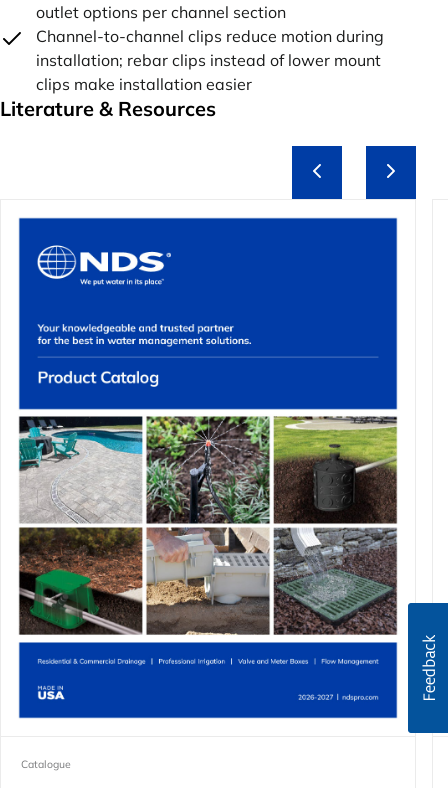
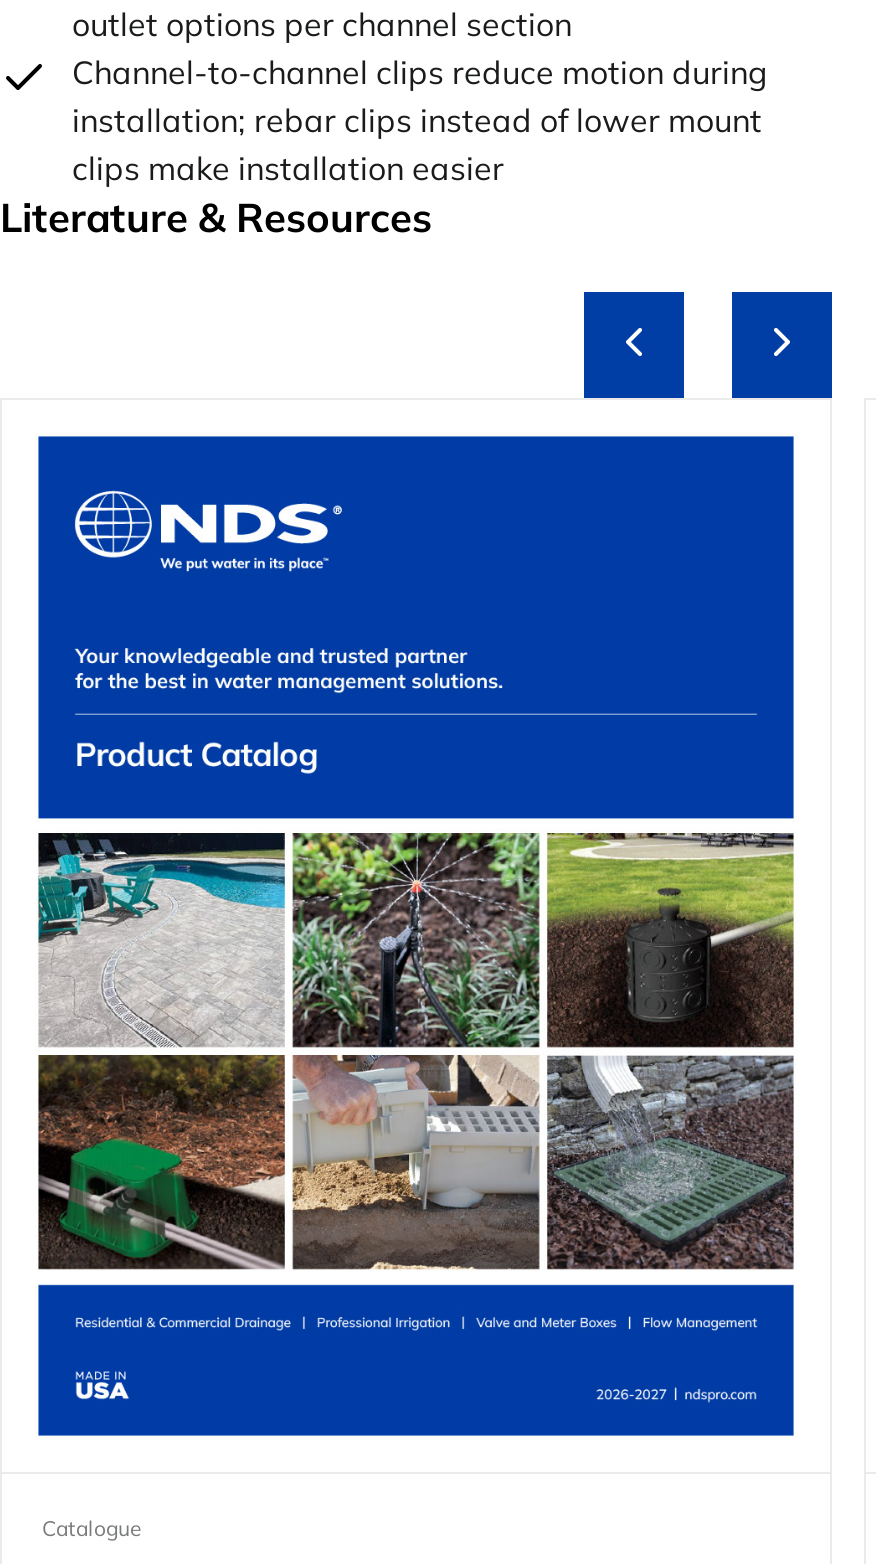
[407,602,445,734] [image] -> none

